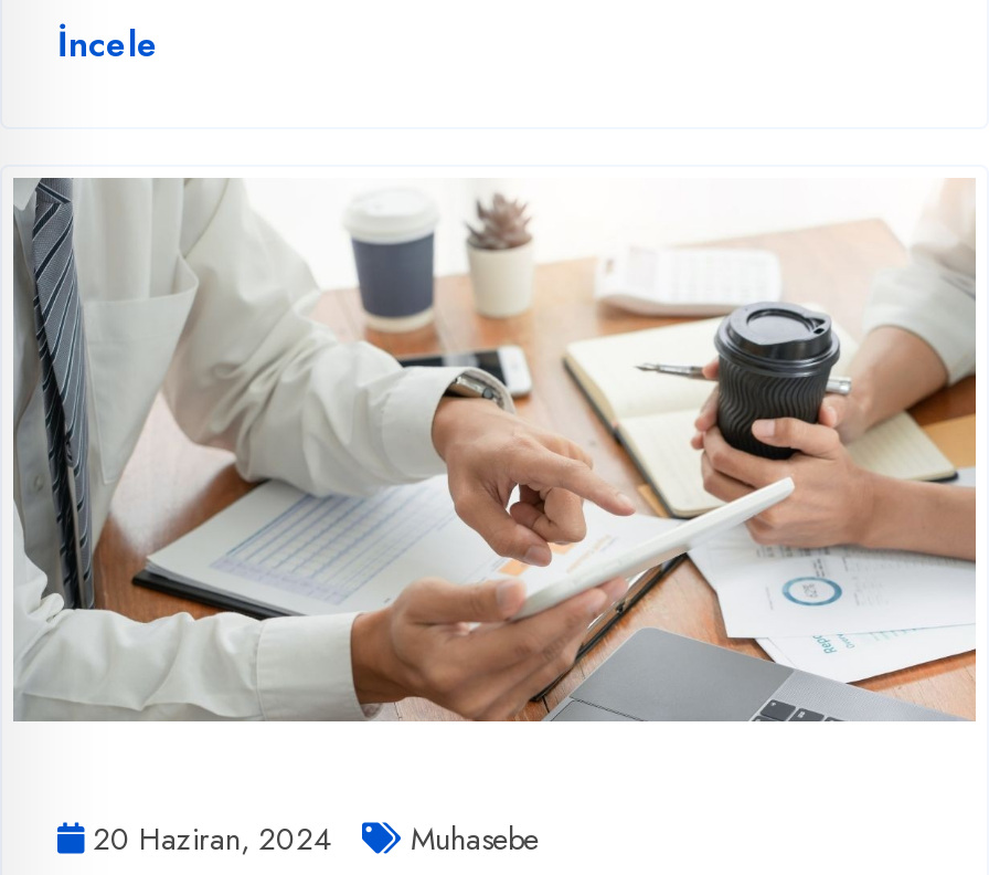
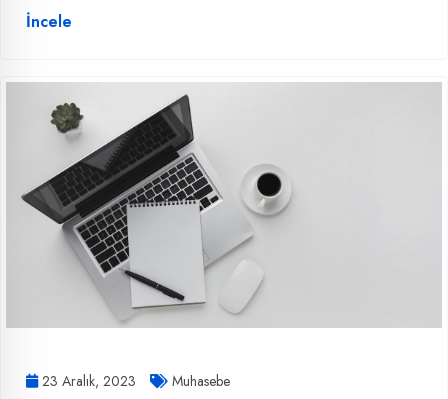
[13,178,978,724] [image] -> [7,82,442,327] [image]
[84,815,539,860] 20 Haziran, 2024 Muhasebe -> [38,370,230,390] 23 Aralık, 2023 Muhasebe

